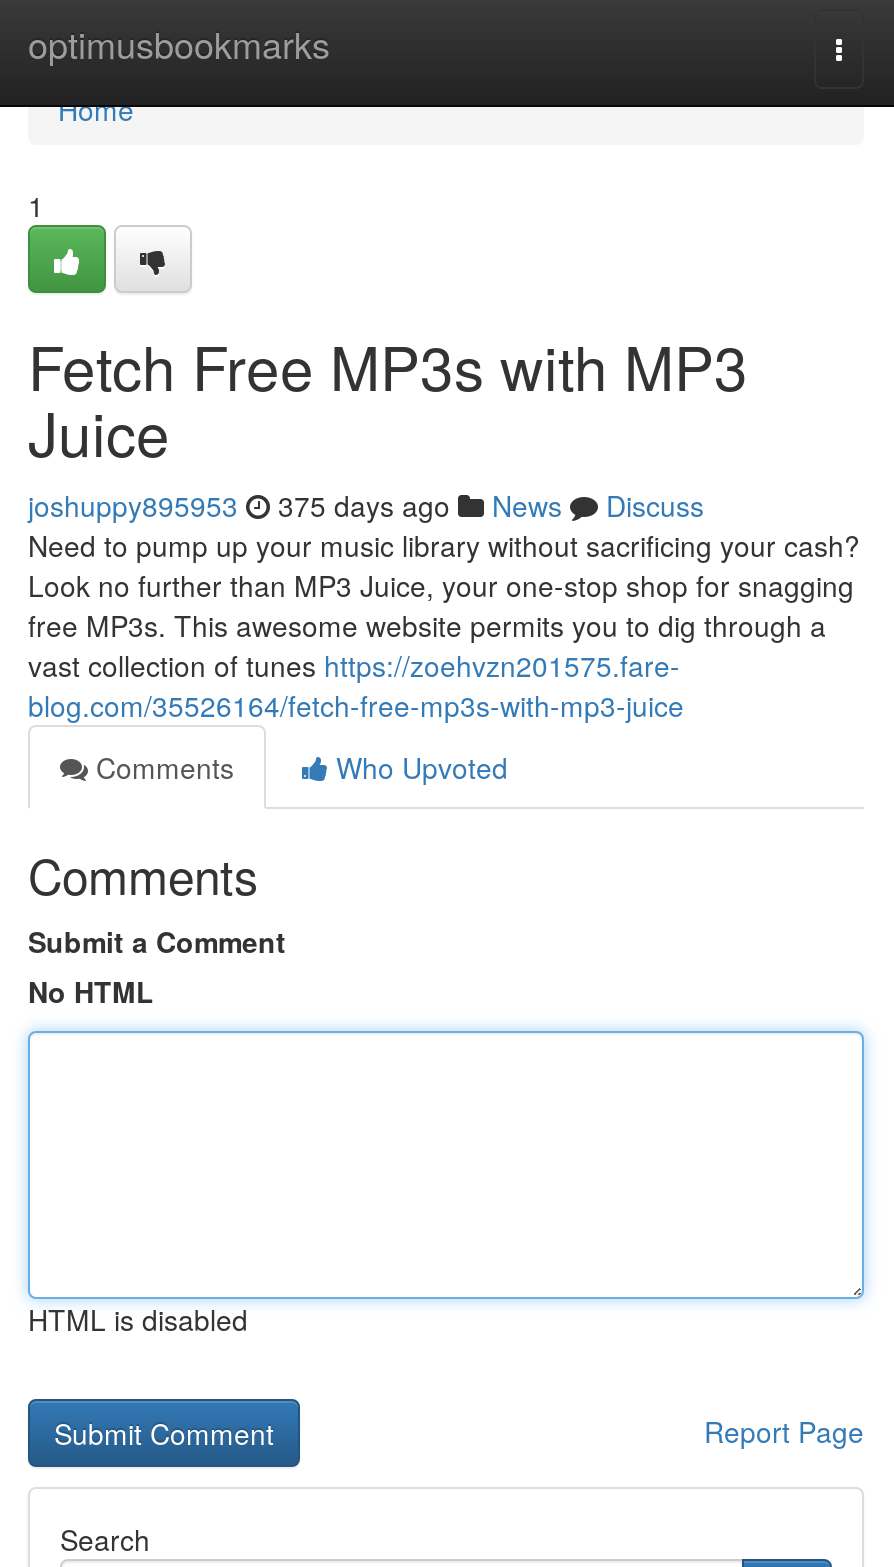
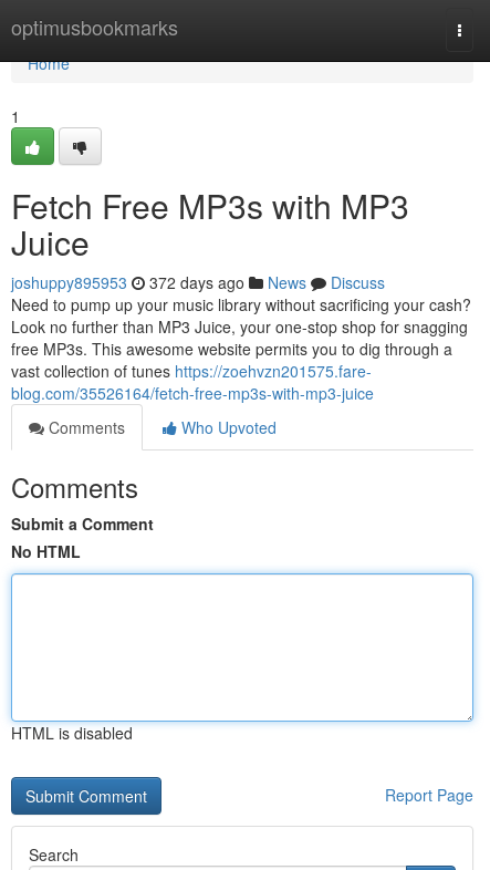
[28,485,704,525] joshuppy895953 375 days ago News Discuss -> [11,271,385,293] joshuppy895953 372 days ago News Discuss

